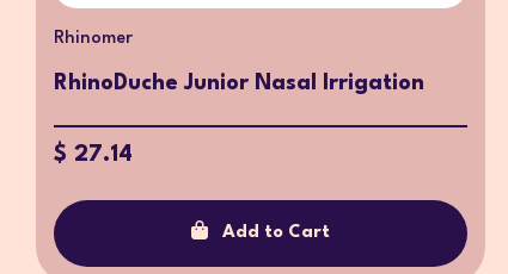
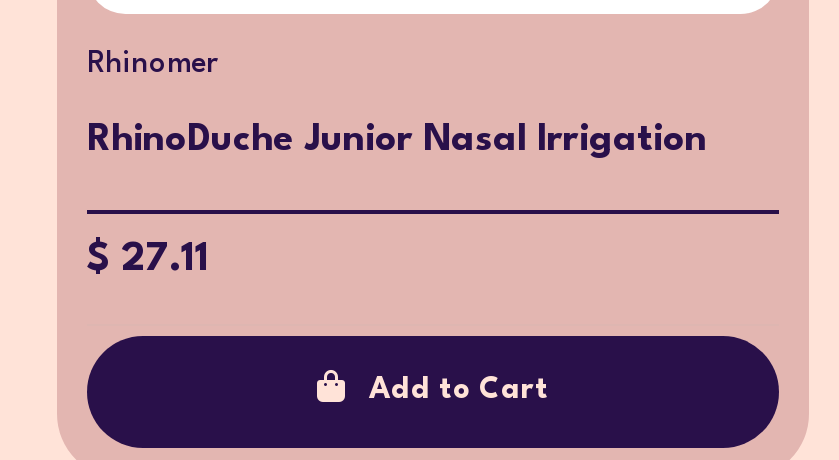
[54,142,133,166] $ 27.14 -> [87,239,209,279] $ 27.11

